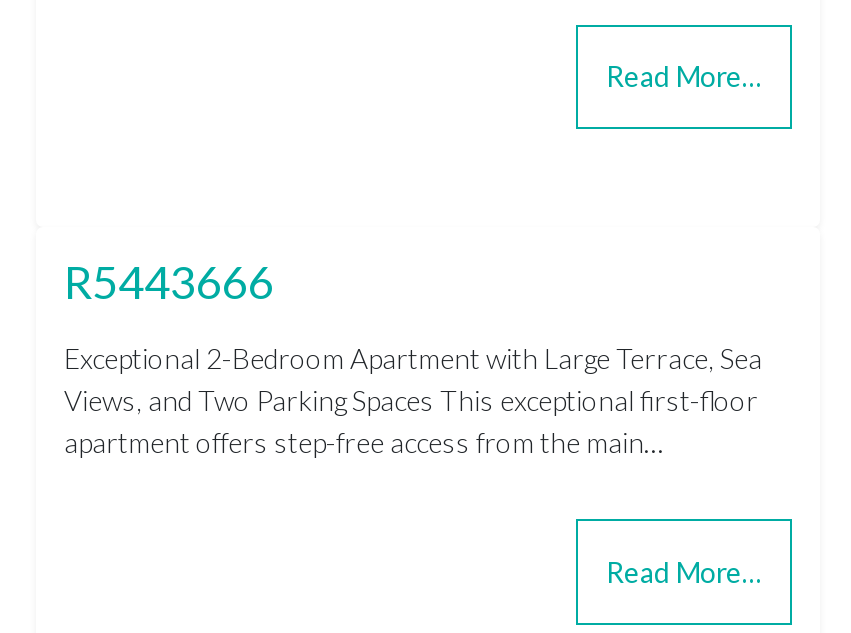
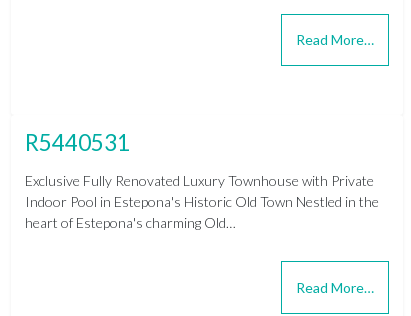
[64,255,274,309] R5443666 -> [25,129,130,156] R5440531
[64,341,762,459] Exceptional 2-Bedroom Apartment with Large Terrace, Sea | Views, and Two Parking Spaces This exceptional first-floor | apartment offers step-free access from the main… -> [25,172,379,231] Exclusive Fully Renovated Luxury Townhouse with Private | Indoor Pool in Estepona's Historic Old Town Nestled in the | heart of Estepona's charming Old…

